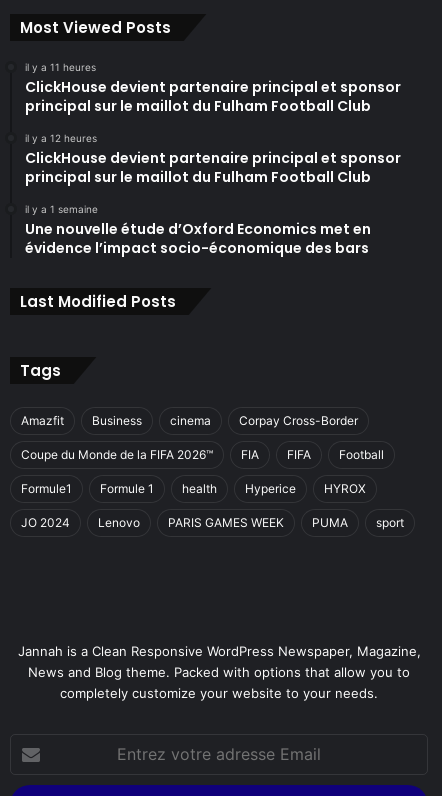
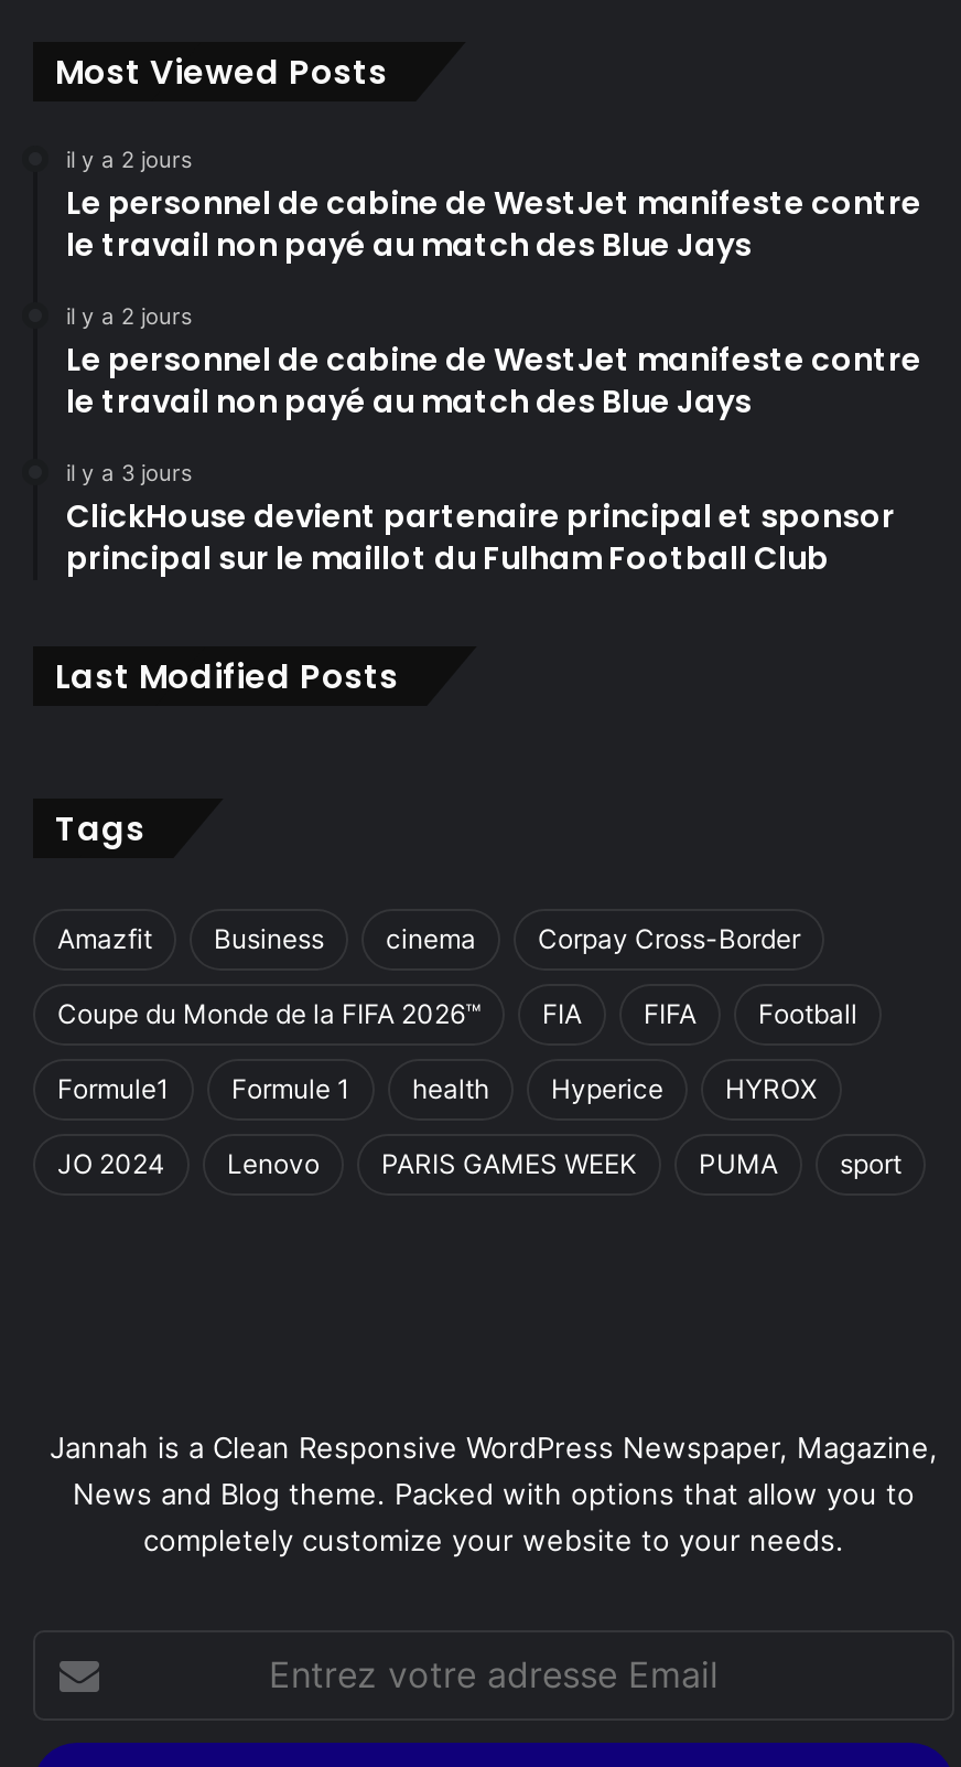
[25,61,96,73] il y a 11 heures -> [66,146,921,486] il y a 2 jours | Le personnel de cabine de WestJet manifeste contre | le travail non payé au match des Blue Jays | il y a 2 jours | Le personnel de cabine de WestJet manifeste contre | le travail non payé au match des Blue Jays | il y a 3 jours
moved [25,77,401,116] -> [66,495,895,581]: ClickHouse devient partenaire principal et sponsor | principal sur le maillot du Fulham Football Club
[25,132,401,258] il y a 12 heures | ClickHouse devient partenaire principal et sponsor | principal sur le maillot du Fulham Football Club | il y a 1 semaine | Une nouvelle étude d’Oxford Economics met en | évidence l’impact socio-économique des bars -> none

